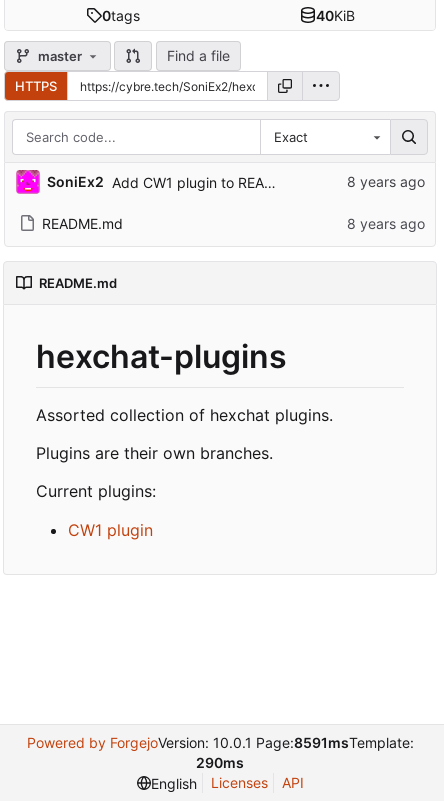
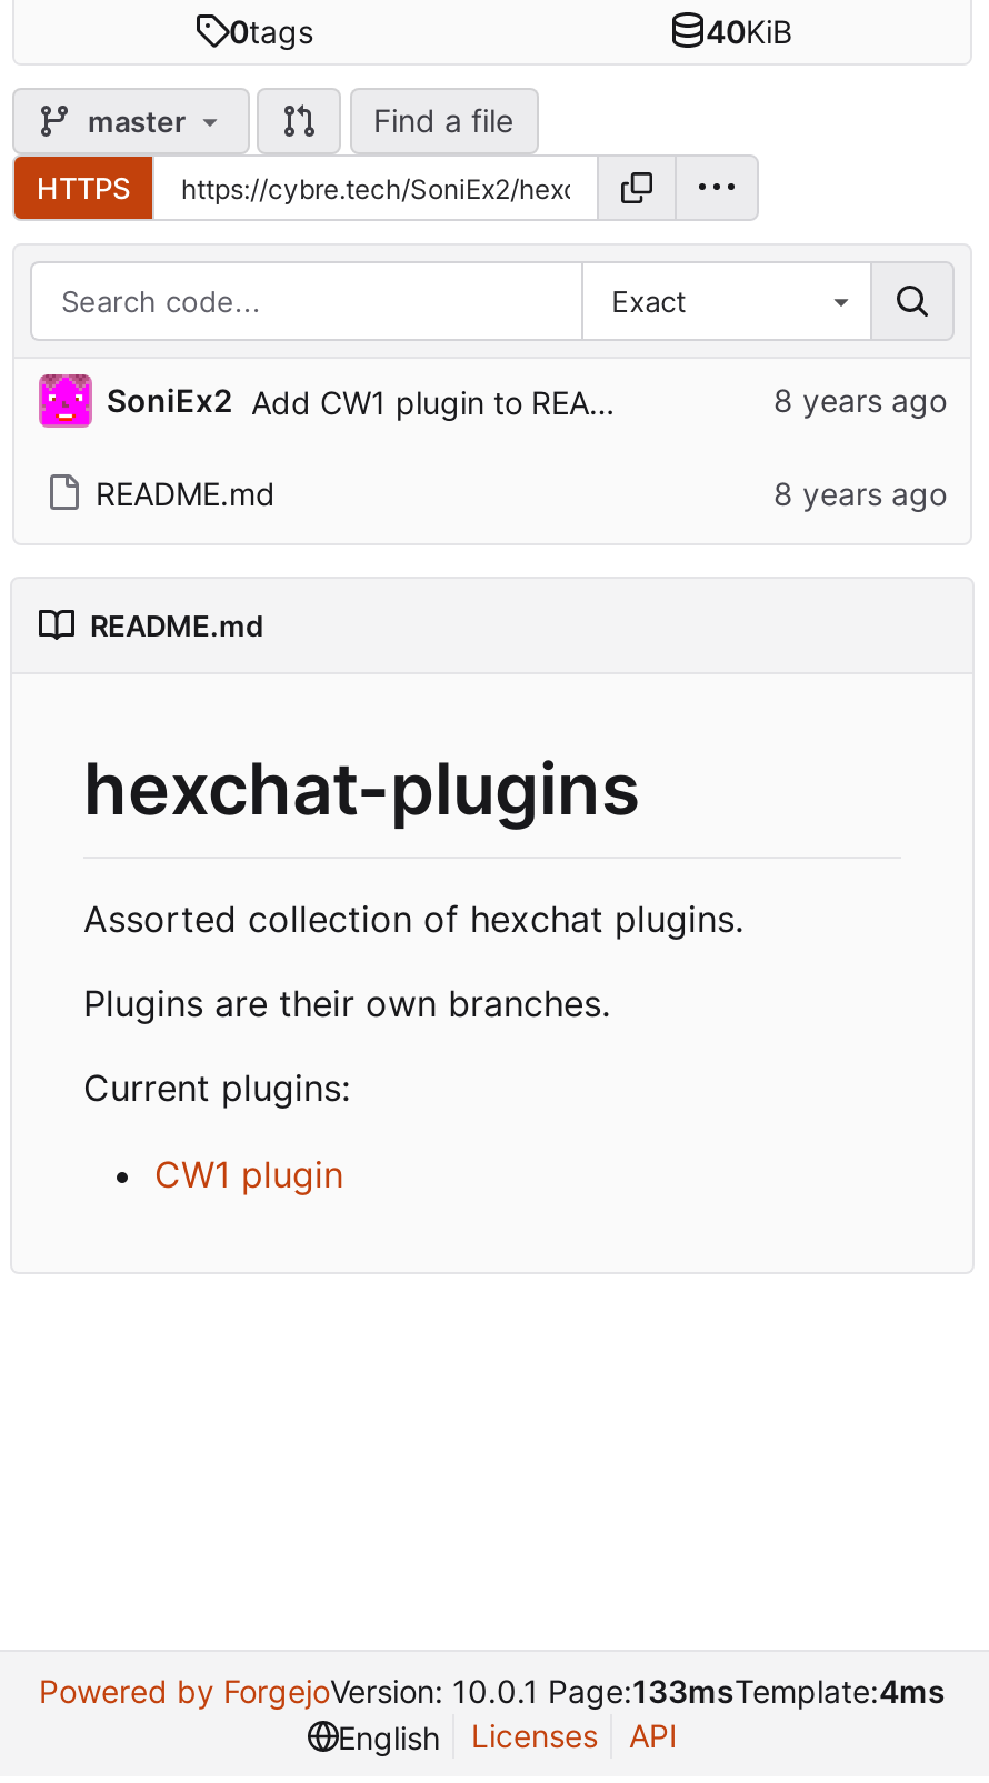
[26,734,413,771] Powered by ForgejoVersion: 10.0.1 Page:8591msTemplate: | 290ms -> [39,1672,946,1710] Powered by ForgejoVersion: 10.0.1 Page:133msTemplate:4ms

